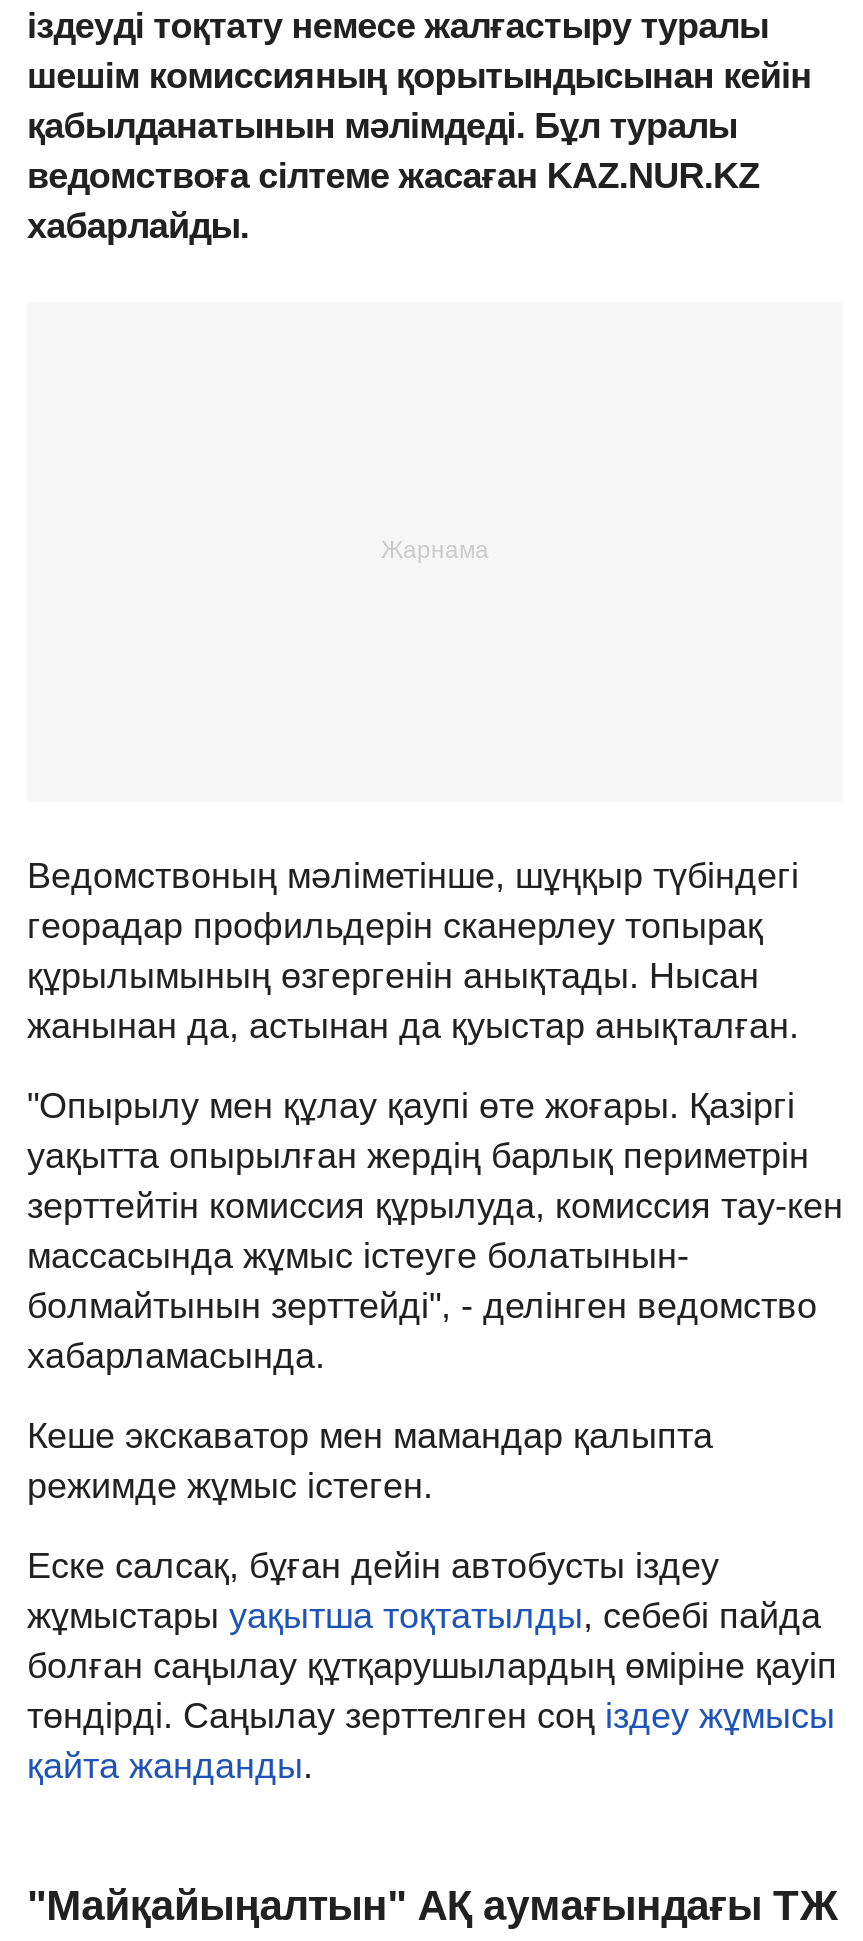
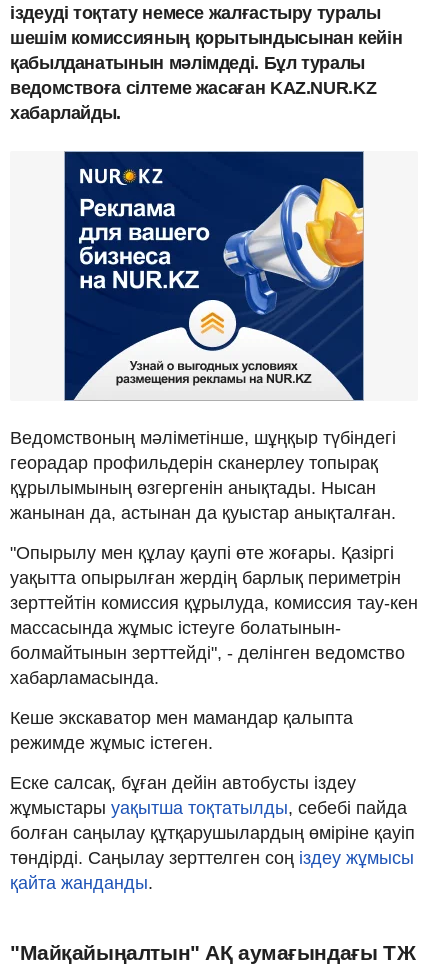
none -> [63,150,365,402] [image]

